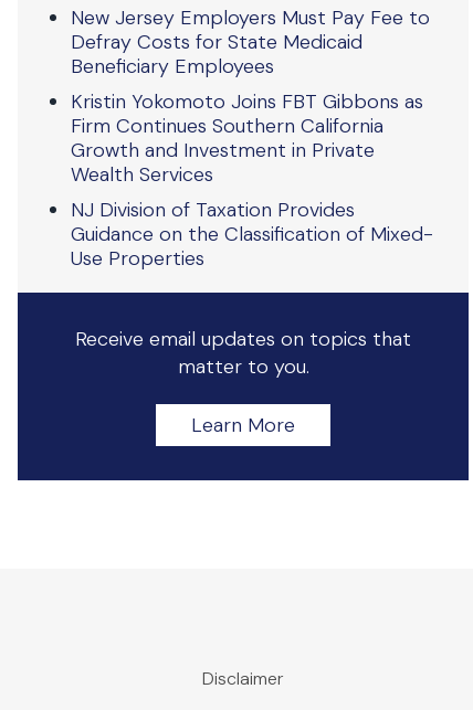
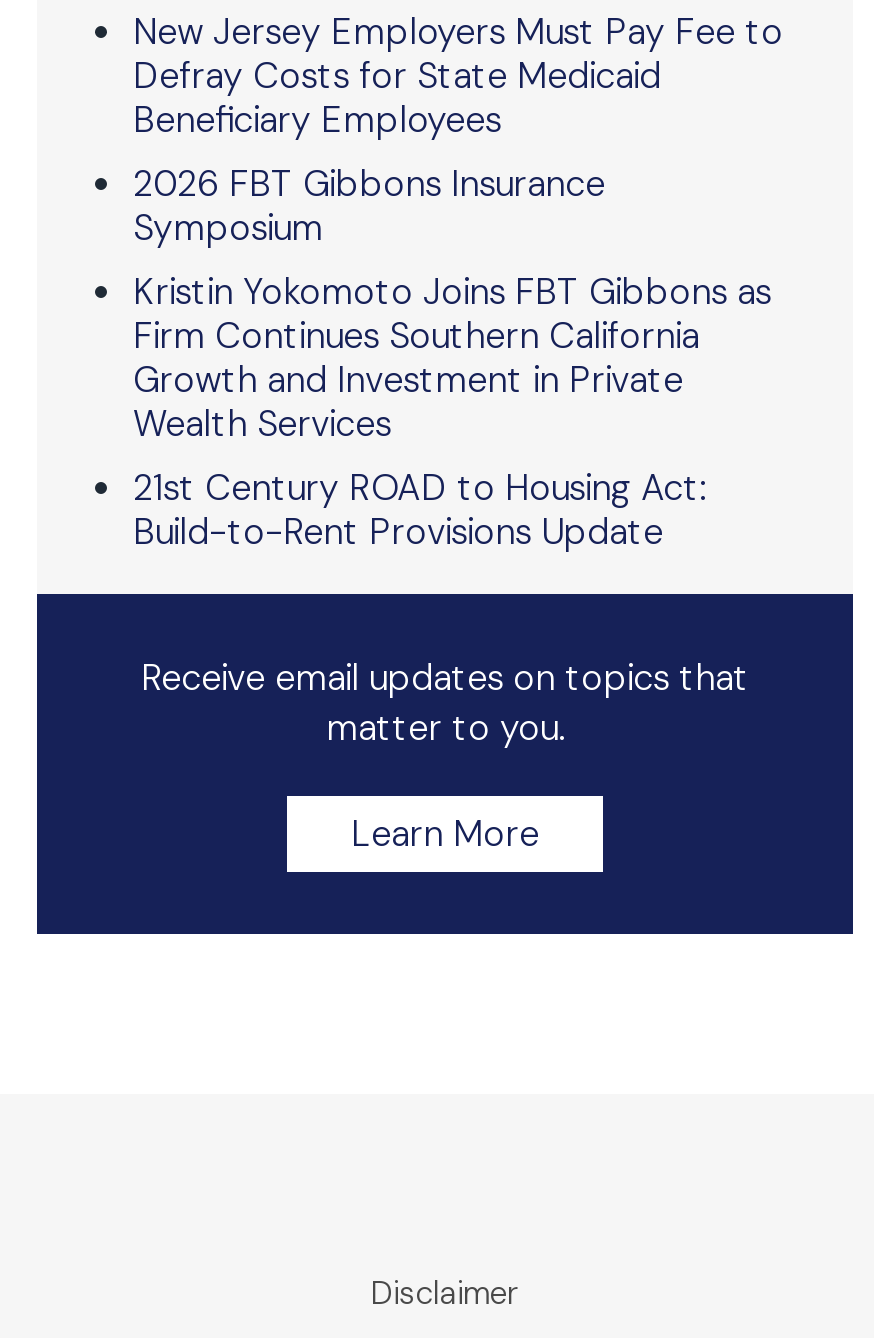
none -> [133,160,605,252] 2026 FBT Gibbons Insurance | Symposium
moved [71,88,423,188] -> [133,268,771,448]: Kristin Yokomoto Joins FBT Gibbons as | Firm Continues Southern California | Growth and Investment in Private | Wealth Services
[71,197,433,272] NJ Division of Taxation Provides | Guidance on the Classification of Mixed- | Use Properties -> [133,464,705,556] 21st Century ROAD to Housing Act: | Build-to-Rent Provisions Update

